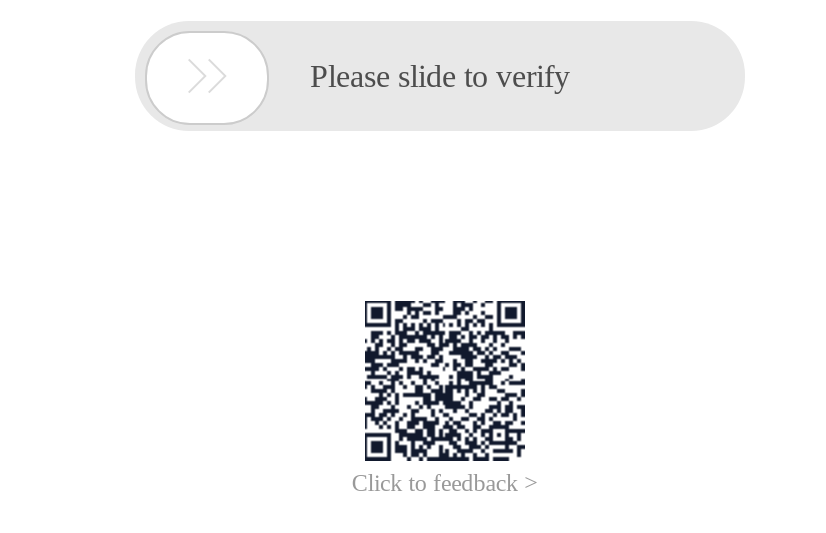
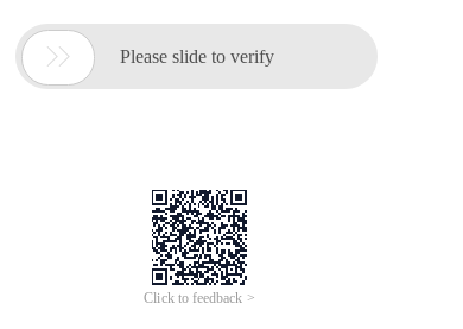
[365,301,525,463] [image] -> [151,189,248,286] [image]

